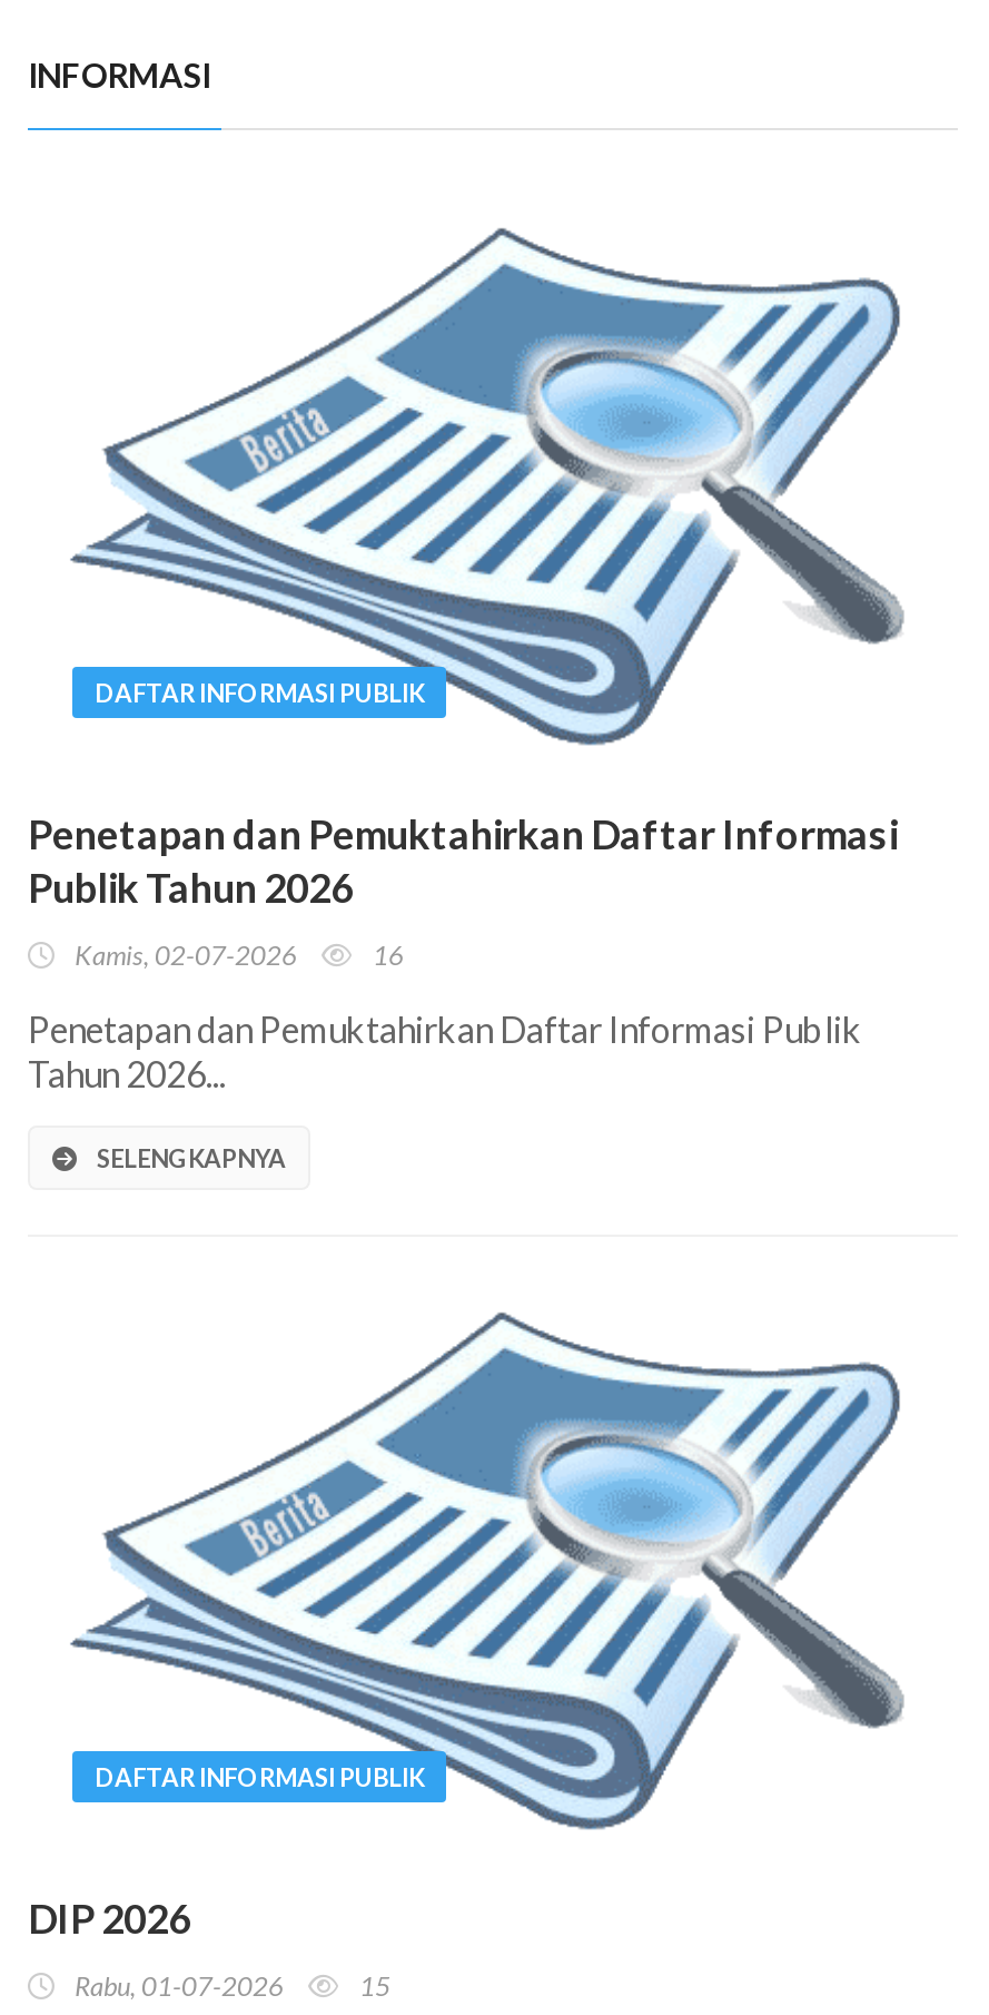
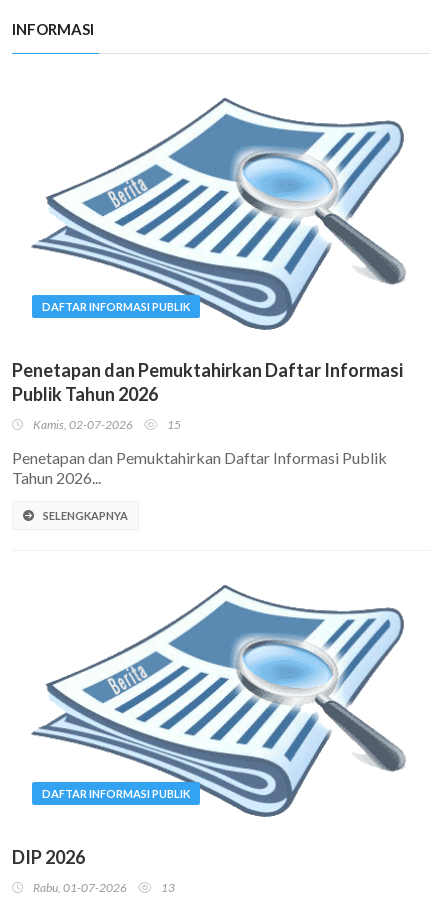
[373,938,404,972] 16 -> [167,417,181,432] 15
[359,1970,390,2003] 15 -> [161,880,175,895] 13

